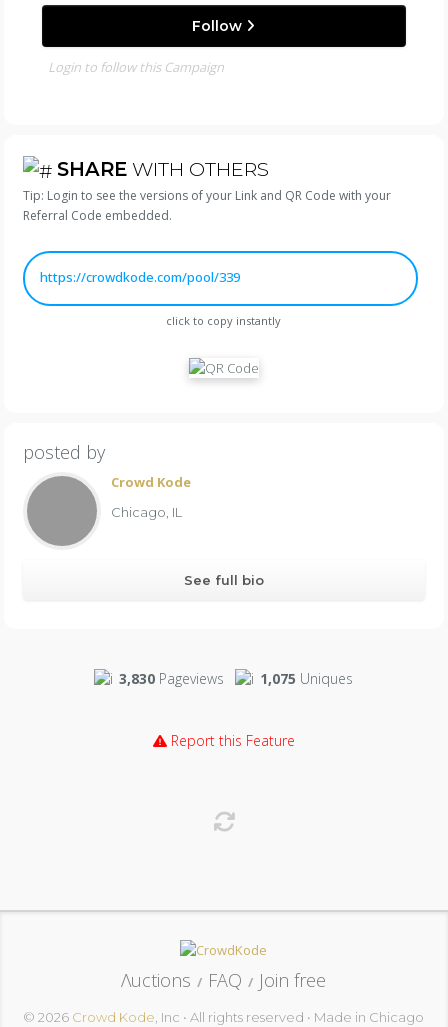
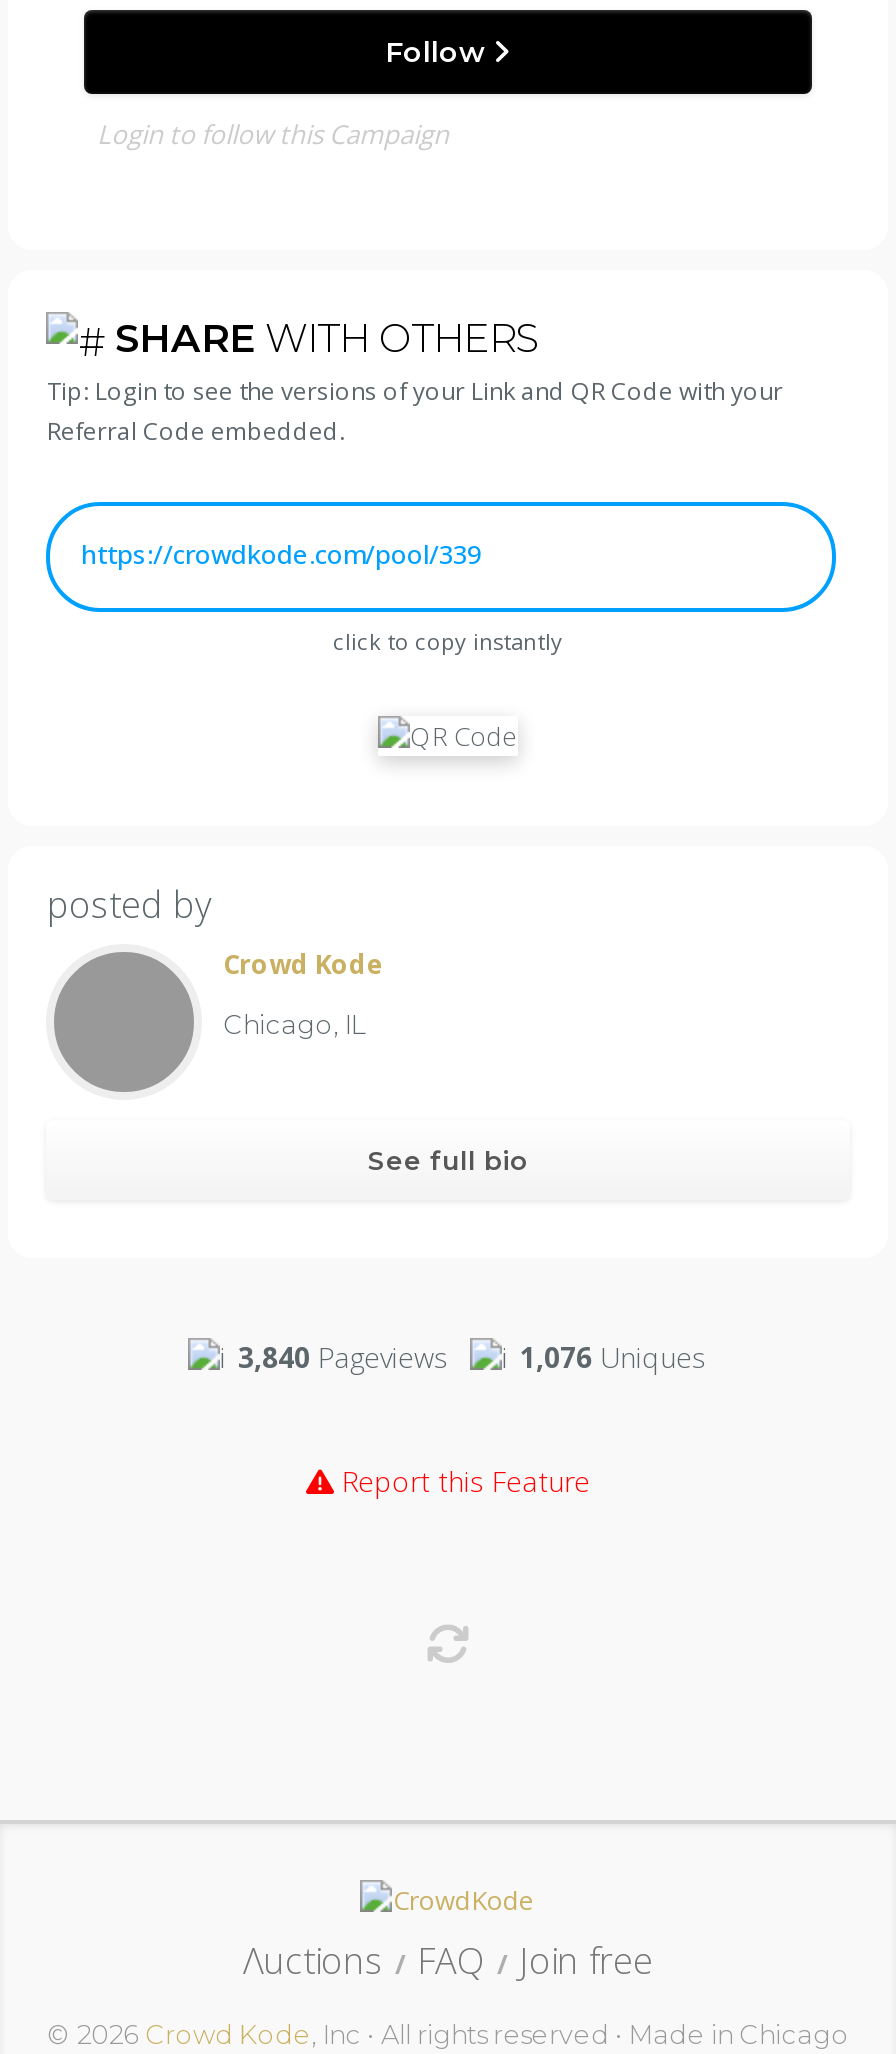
[119,669,224,688] 3,830 Pageviews -> [238,1337,448,1375] 3,840 Pageviews
[260,669,353,688] 1,075 Uniques -> [520,1337,706,1375] 1,076 Uniques

